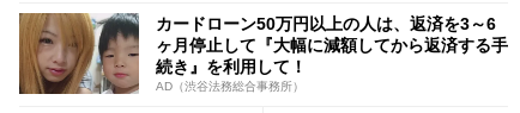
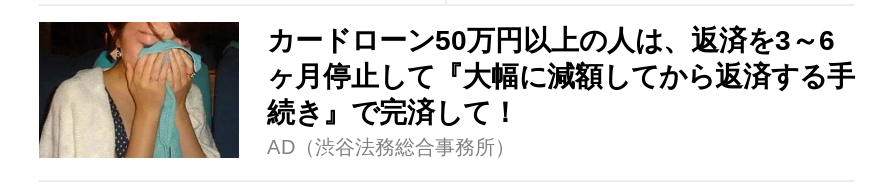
[18,12,307,95] [image] | 続き』を利用して！ -> [37,20,519,158] [image] | 続き』で完済して！

